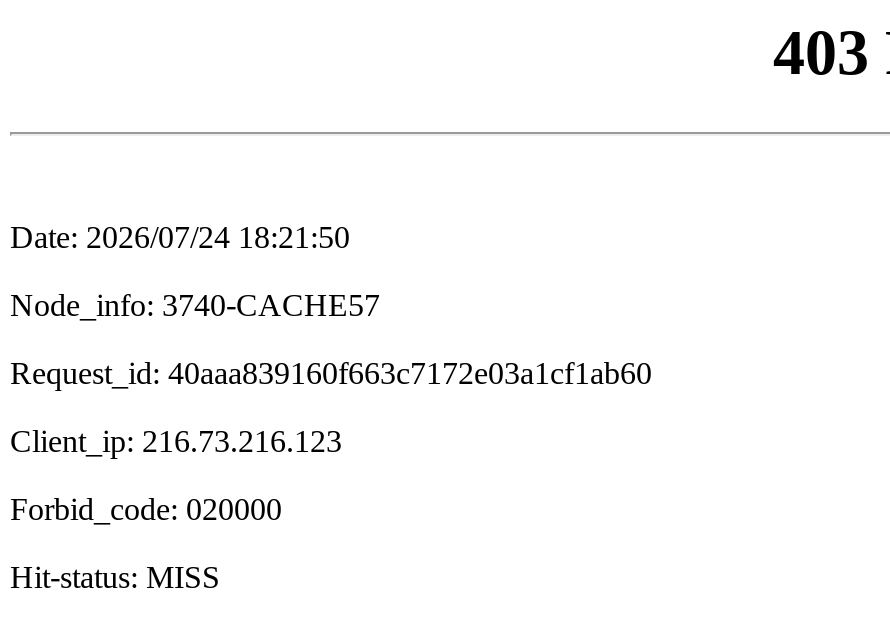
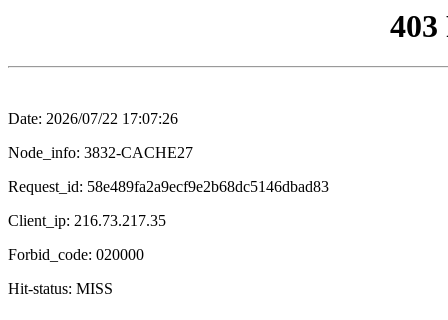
[10,221,350,255] Date: 2026/07/24 18:21:50 -> [8,110,178,127] Date: 2026/07/22 17:07:26
[10,289,380,323] Node_info: 3740-CACHE57 -> [8,144,193,161] Node_info: 3832-CACHE27
[10,357,652,391] Request_id: 40aaa839160f663c7172e03a1cf1ab60 -> [8,178,329,195] Request_id: 58e489fa2a9ecf9e2b68dc5146dbad83
[10,425,342,459] Client_ip: 216.73.216.123 -> [8,212,166,229] Client_ip: 216.73.217.35

